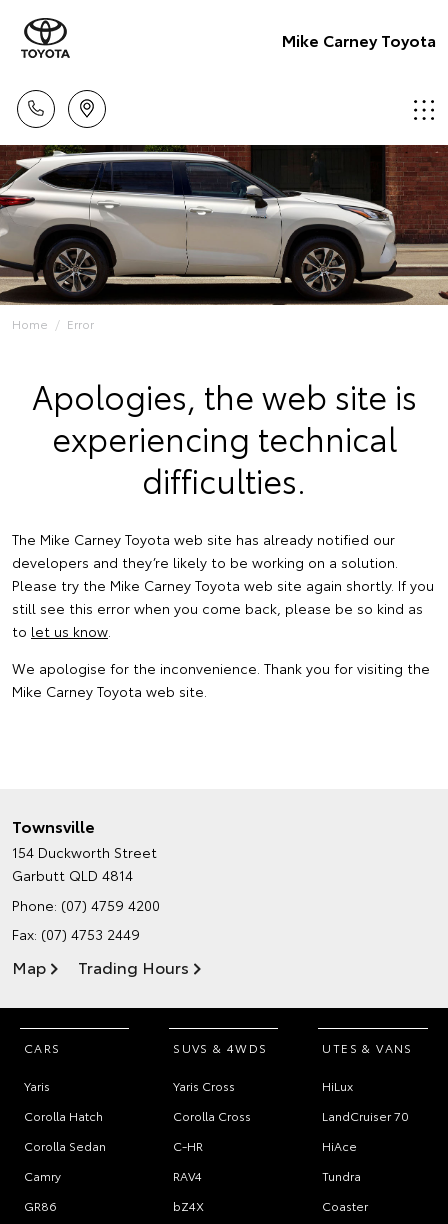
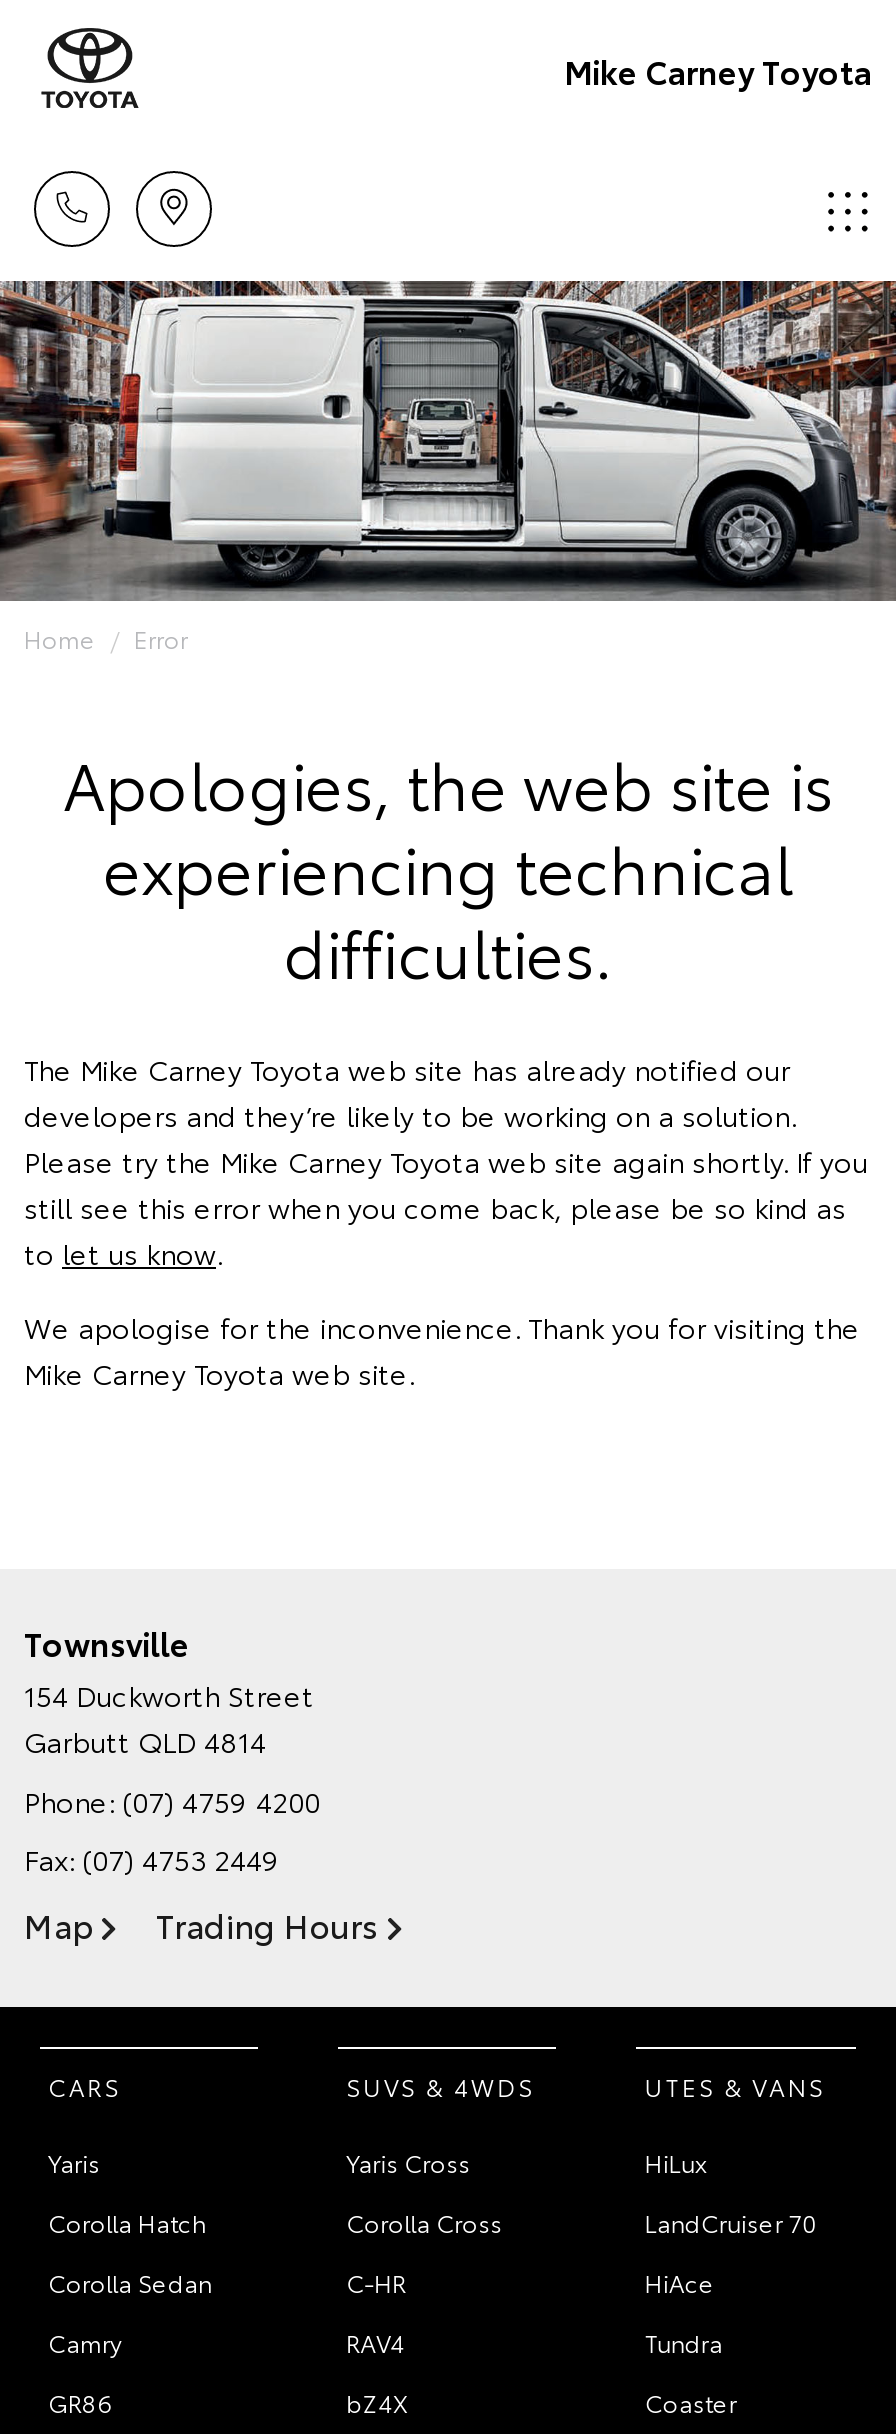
[3,144,445,305] [image] -> [6,279,890,601] [image]

